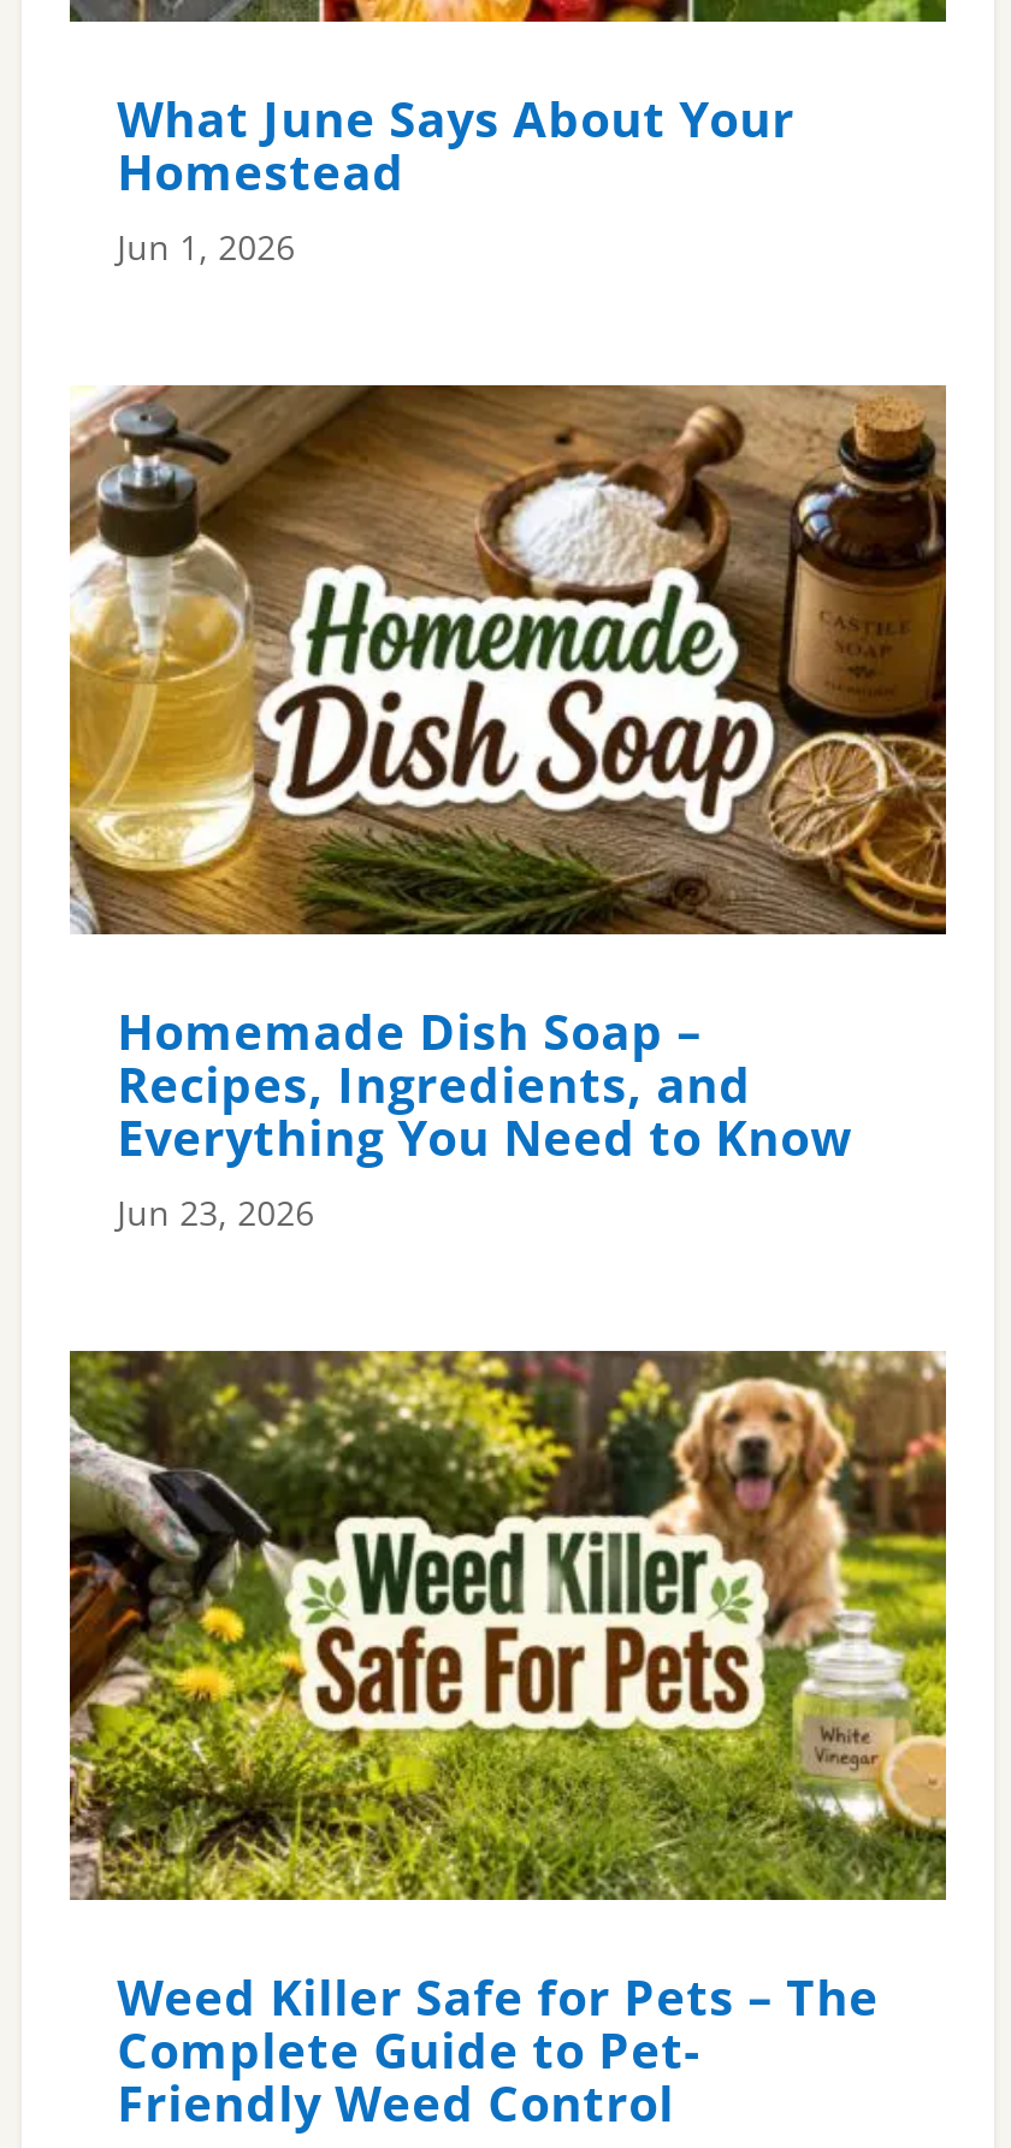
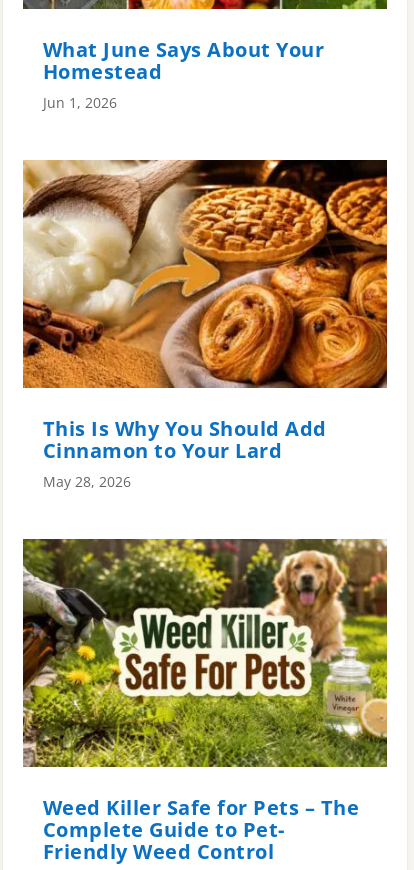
[70,383,948,1236] [image] | Homemade Dish Soap – | Recipes, Ingredients, and | Everything You Need to Know | Jun 23, 2026 -> [22,159,388,491] [image] | This Is Why You Should Add | Cinnamon to Your Lard | May 28, 2026

